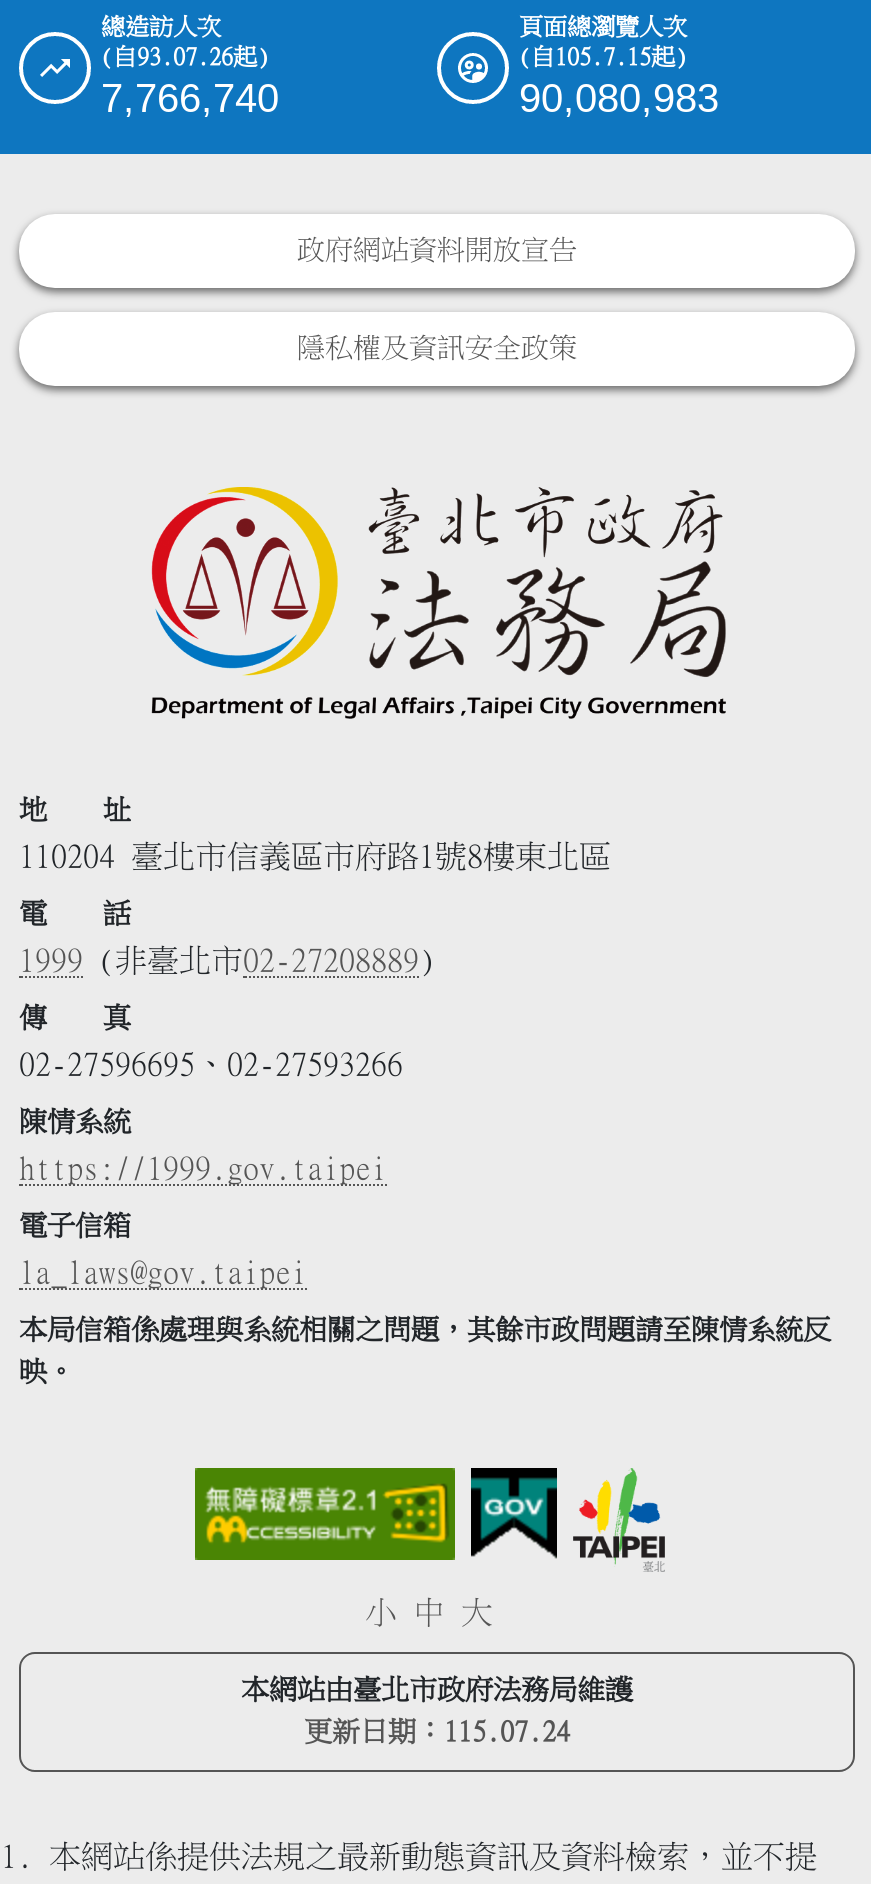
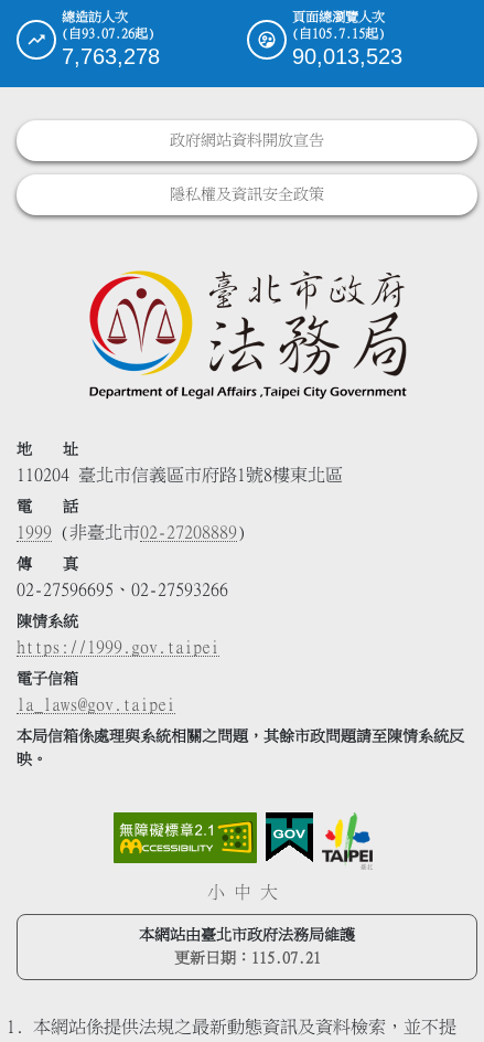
[101,76,279,120] 7,766,740 -> [62,44,160,68] 7,763,278
[519,76,719,120] 90,080,983 -> [292,44,402,68] 90,013,523
[304,1718,570,1746] 更新日期：115.07.24 -> [174,951,320,966] 更新日期：115.07.21

